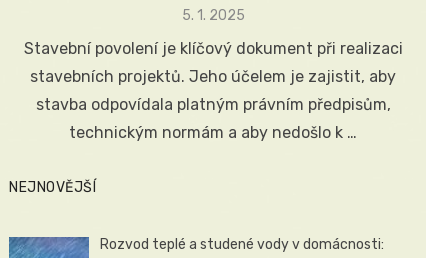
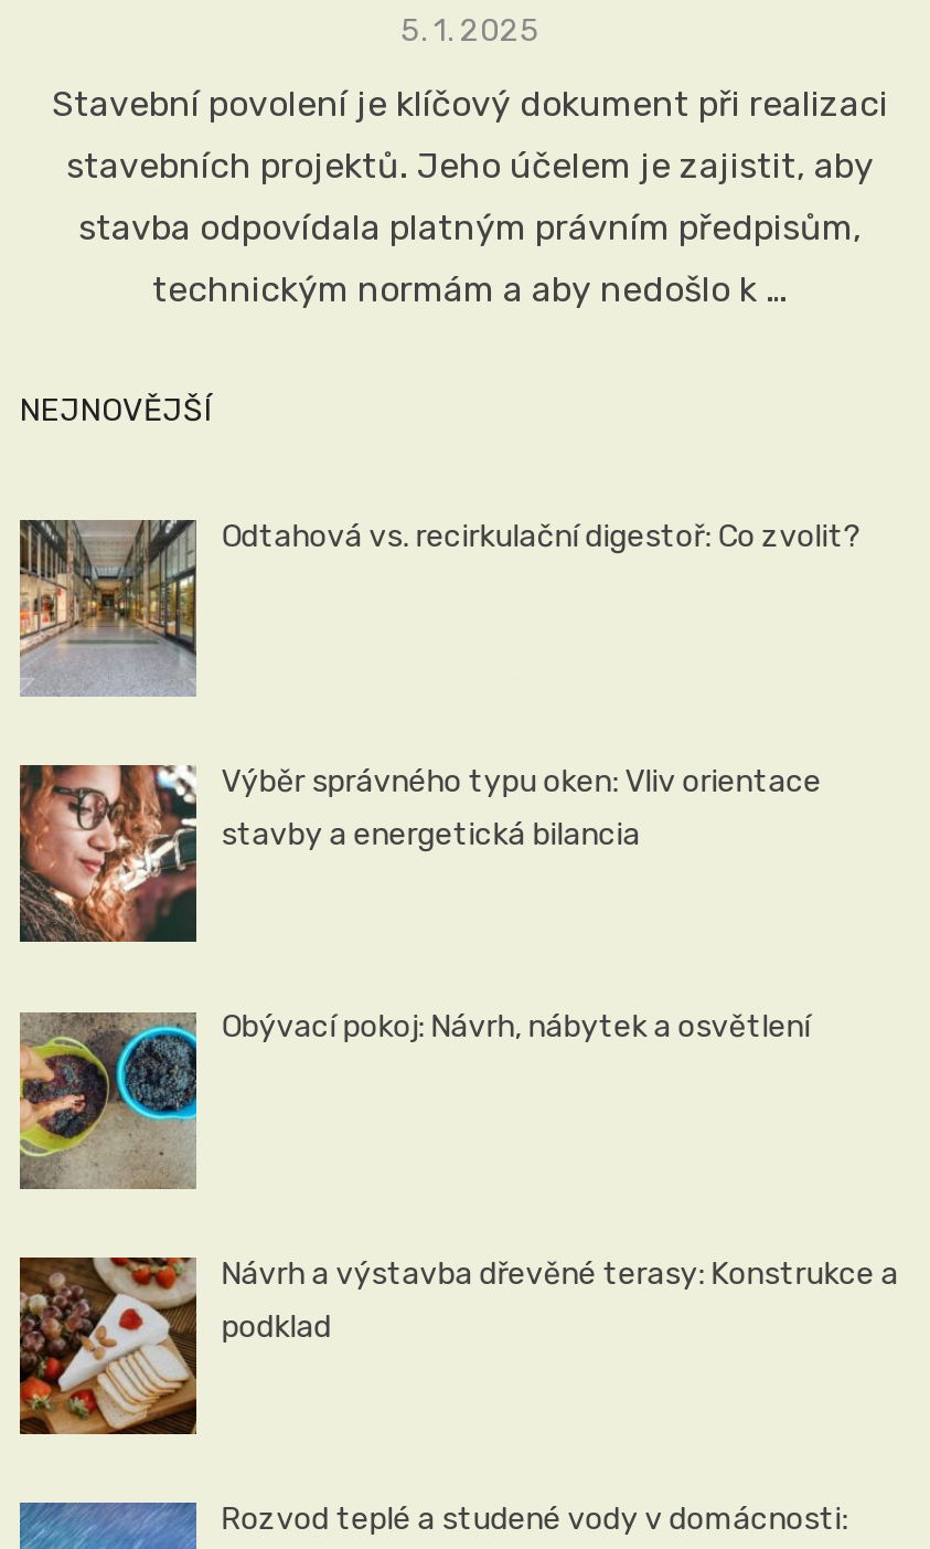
none -> [18,518,861,698] [image] | Odtahová vs. recirkulační digestoř: Co zvolit?
none -> [18,762,821,943] [image] | Výběr správného typu oken: Vliv orientace | stavby a energetická bilancia
none -> [18,1009,810,1190] [image] | Obývací pokoj: Návrh, nábytek a osvětlení
none -> [18,1254,898,1435] [image] | Návrh a výstavba dřevěné terasy: Konstrukce a | podklad

